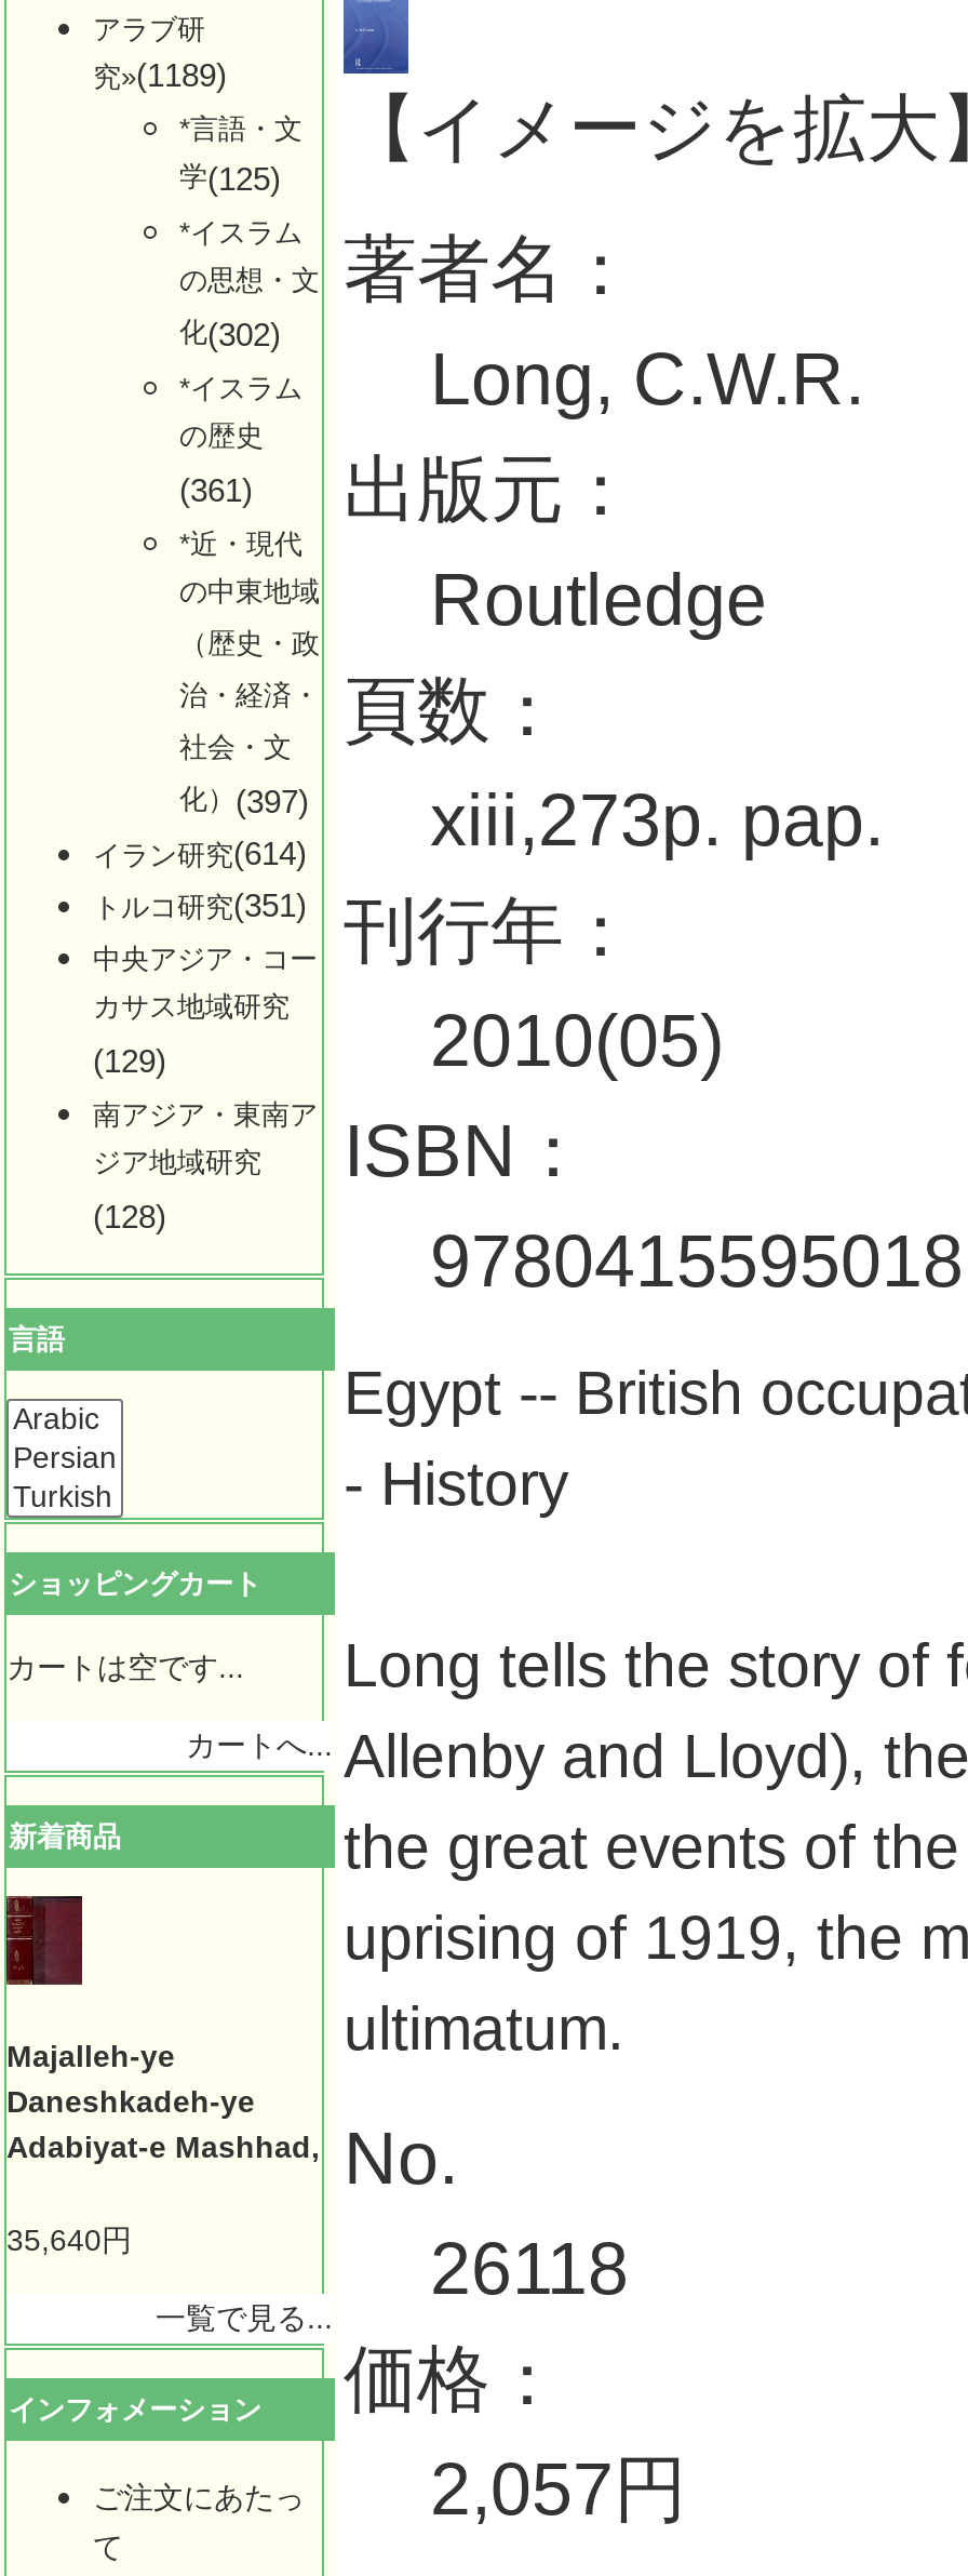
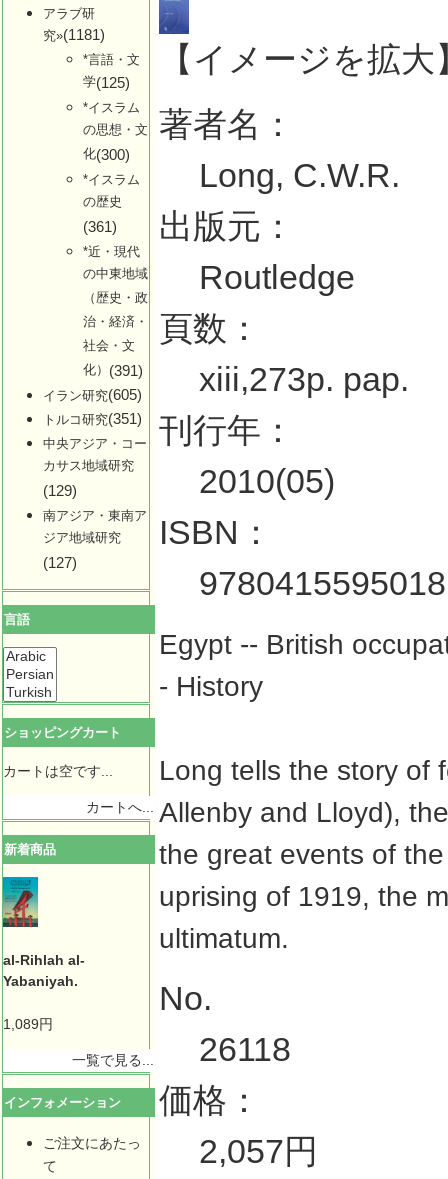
[93,56,227,93] 究»(1189) -> [43,26,105,43] 究»(1181)
[179,316,281,352] 化(302) -> [83,146,130,163] 化(300)
[179,783,309,819] 化）(397) -> [83,362,143,379] 化）(391)
[93,835,307,871] イラン研究(614) -> [43,386,142,403] イラン研究(605)
[93,1198,166,1234] (128) -> [43,554,77,571] (127)
[6,1894,320,2164] [image] | Majalleh-ye | Daneshkadeh-ye | Adabiyat-e Mashhad, -> [3,876,85,988] [image] | al-Rihlah al- | Yabaniyah.
[6,2223,132,2258] 35,640円 -> [3,1016,53,1032] 1,089円

